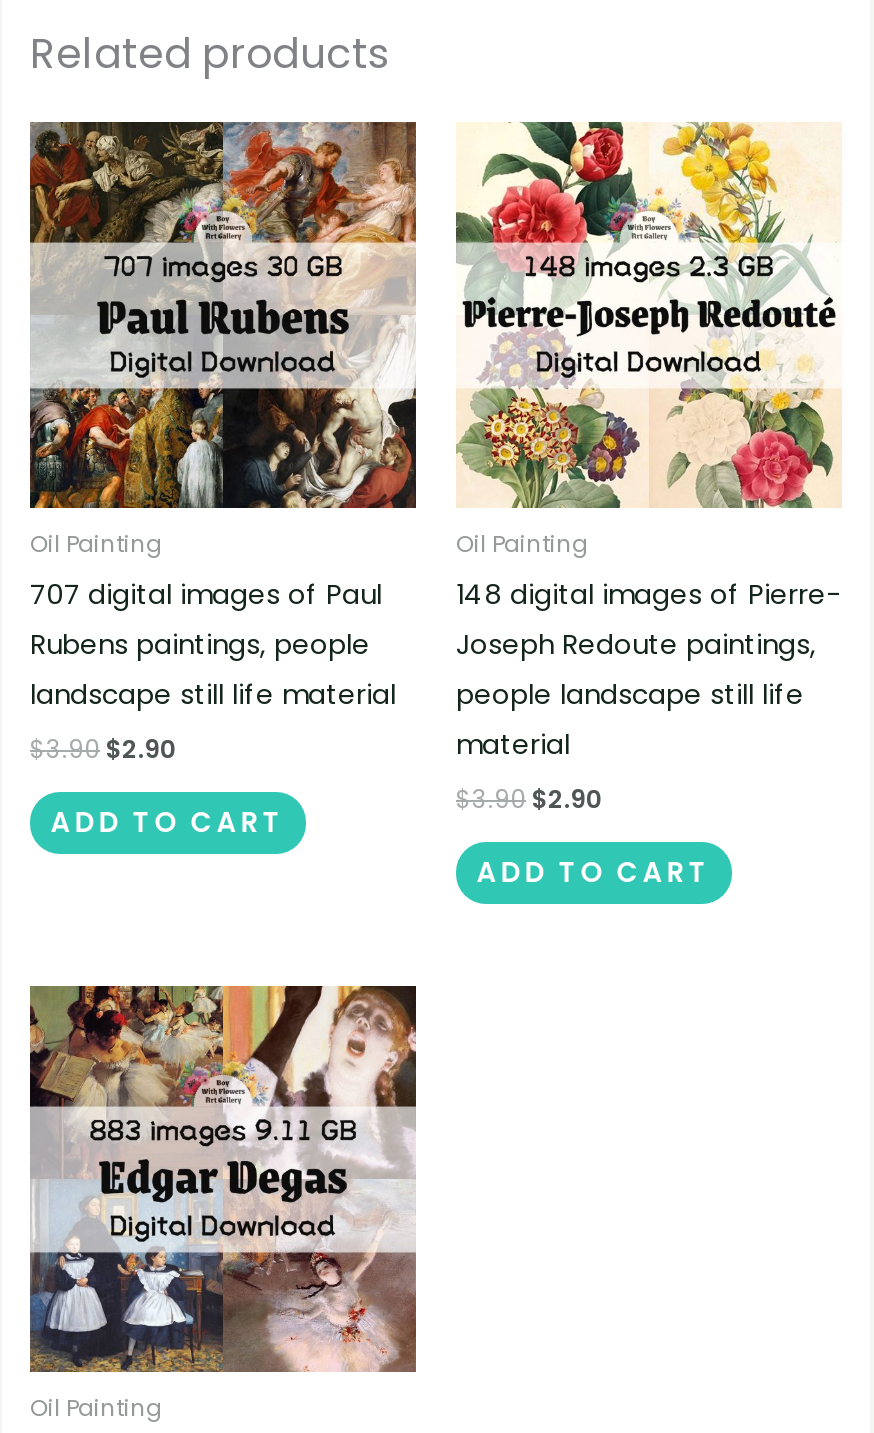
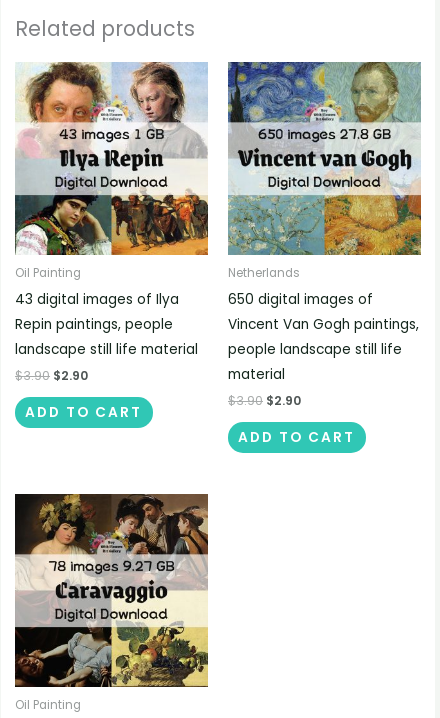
[28,120,588,560] [image] | Oil Painting -> [15,61,300,281] [image] | Netherlands
[456,120,842,665] [image] | 148 digital images of Pierre- | Joseph Redoute paintings, -> [227,61,422,334] [image] | 650 digital images of | Vincent Van Gogh paintings,
[30,577,382,615] 707 digital images of Paul -> [15,290,179,309] 43 digital images of Ilya
[30,627,370,665] Rubens paintings, people -> [15,315,173,334] Repin paintings, people
[28,984,418,1374] [image] -> [14,493,209,688] [image]

